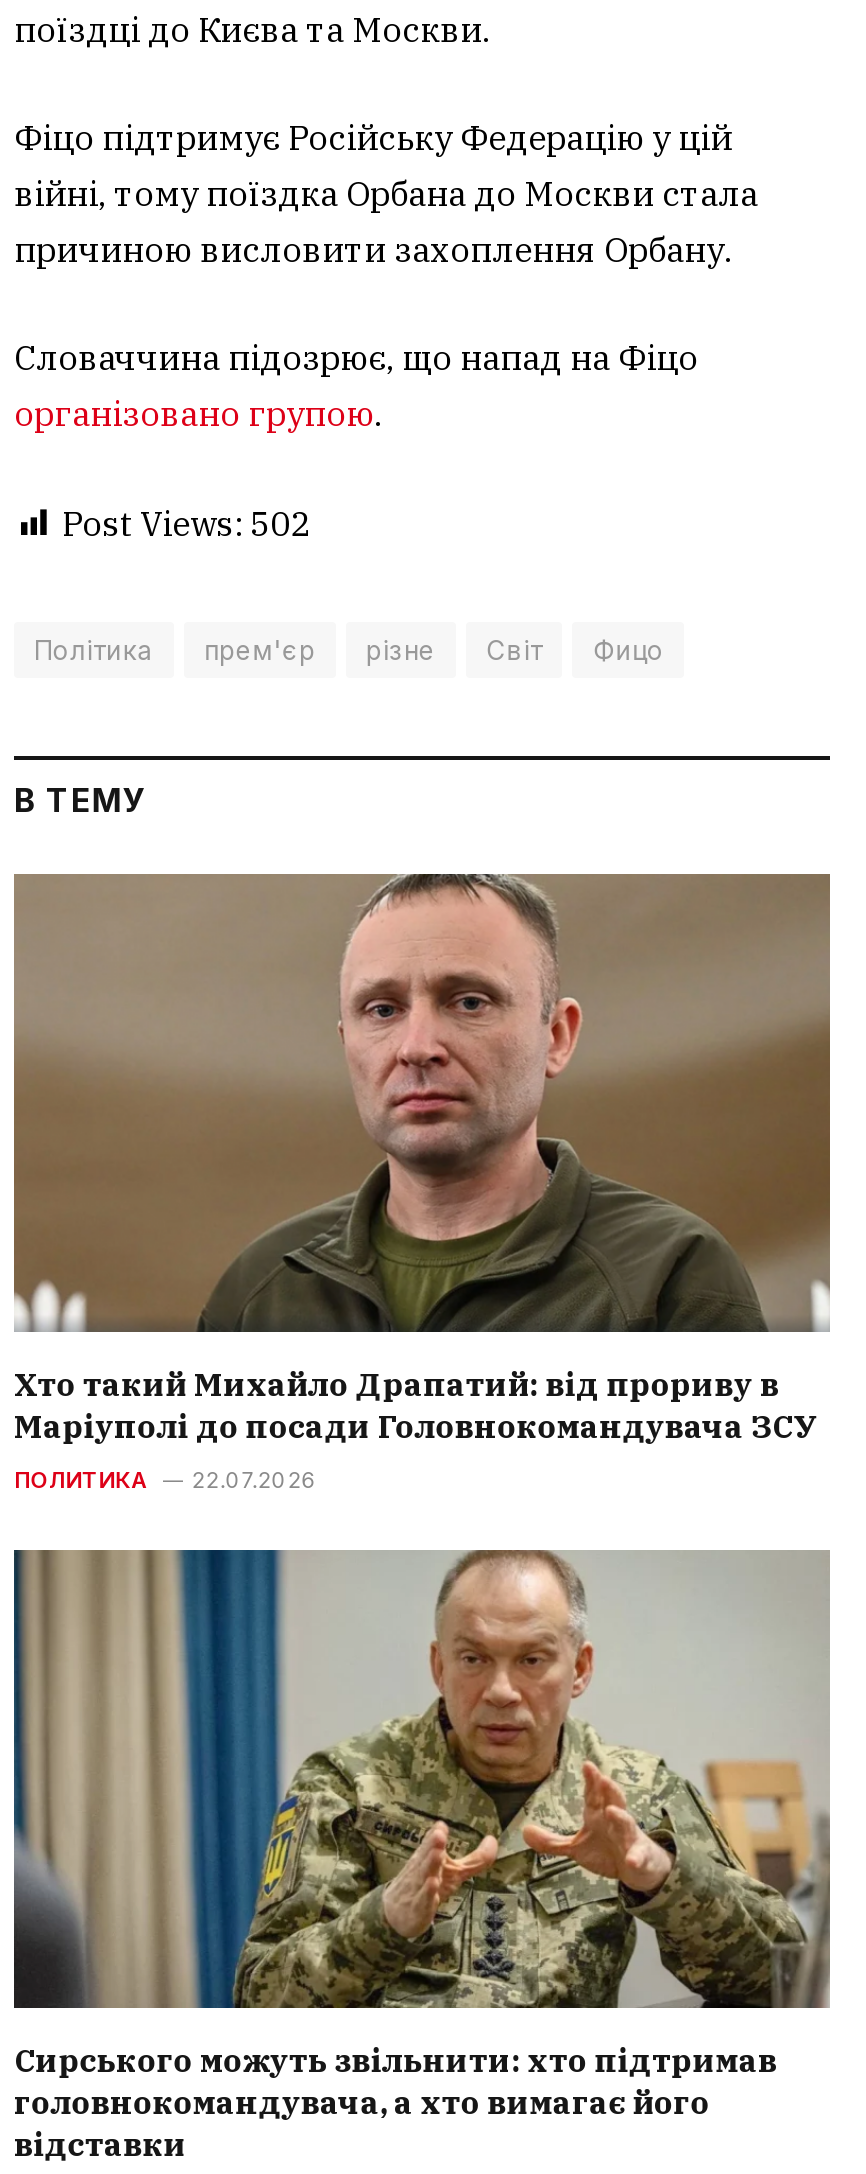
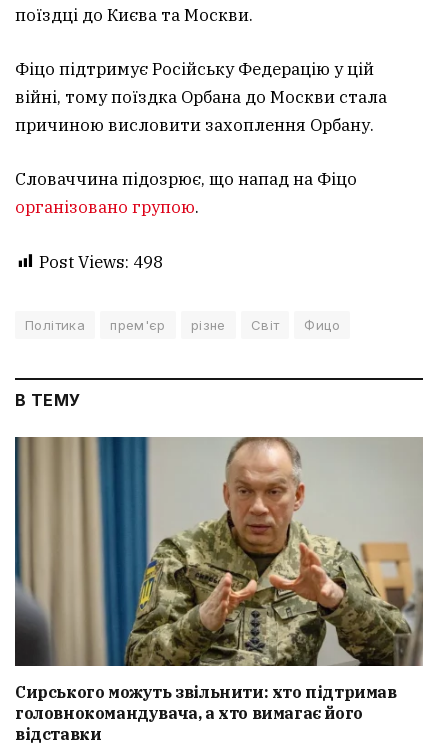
[62,501,310,545] Post Views: 502 -> [39,250,163,272] Post Views: 498
[12,874,830,1494] [image] | Хто такий Михайло Драпатий: від прориву в | Маріуполі до посади Головнокомандувача ЗСУ | ПОЛИТИКА | 22.07.2026 -> none

